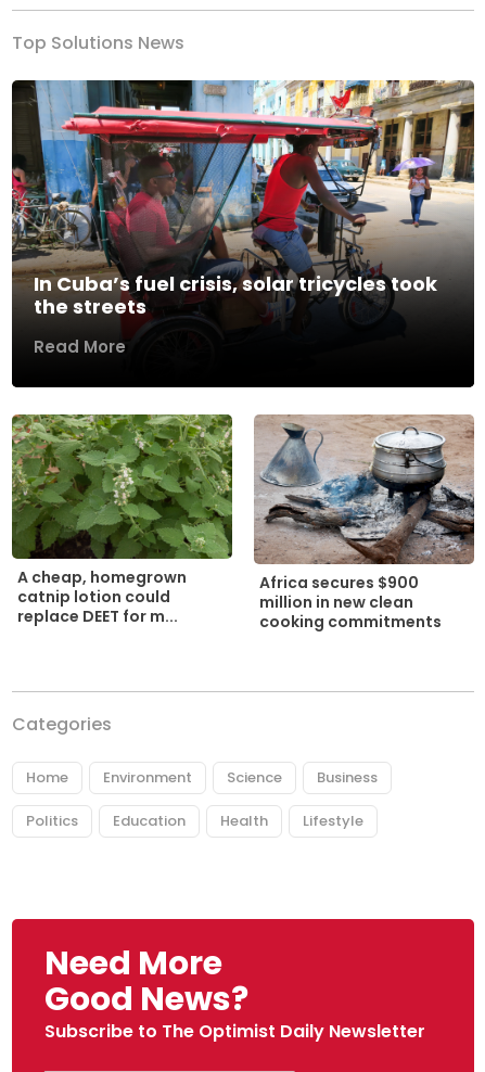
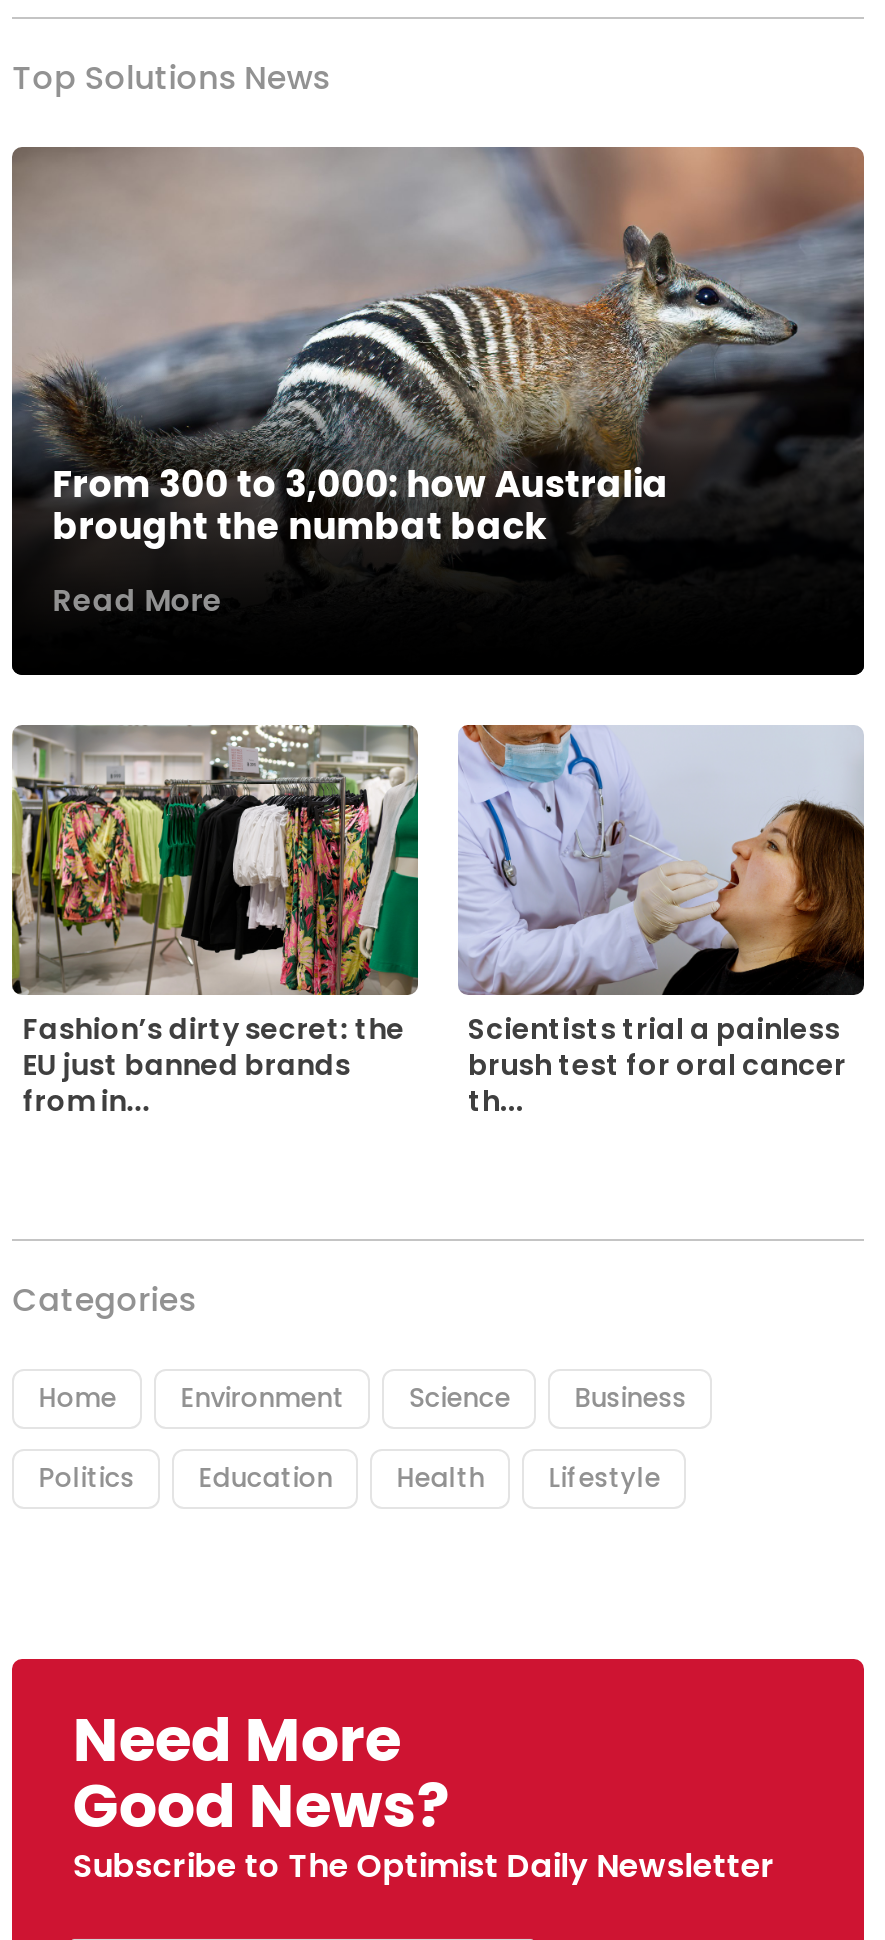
[11,79,474,320] [image] | In Cuba’s fuel crisis, solar tricycles took | the streets -> [12,145,866,551] [image] | From 300 to 3,000: how Australia | brought the numbat back
[12,414,233,628] [image] | A cheap, homegrown | catnip lotion could | replace DEET for m... -> [12,725,420,1121] [image] | Fashion’s dirty secret: the | EU just banned brands | from in...
[254,414,475,632] [image] | Africa secures $900 | million in new clean | cooking commitments -> [458,725,866,1121] [image] | Scientists trial a painless | brush test for oral cancer | th...

